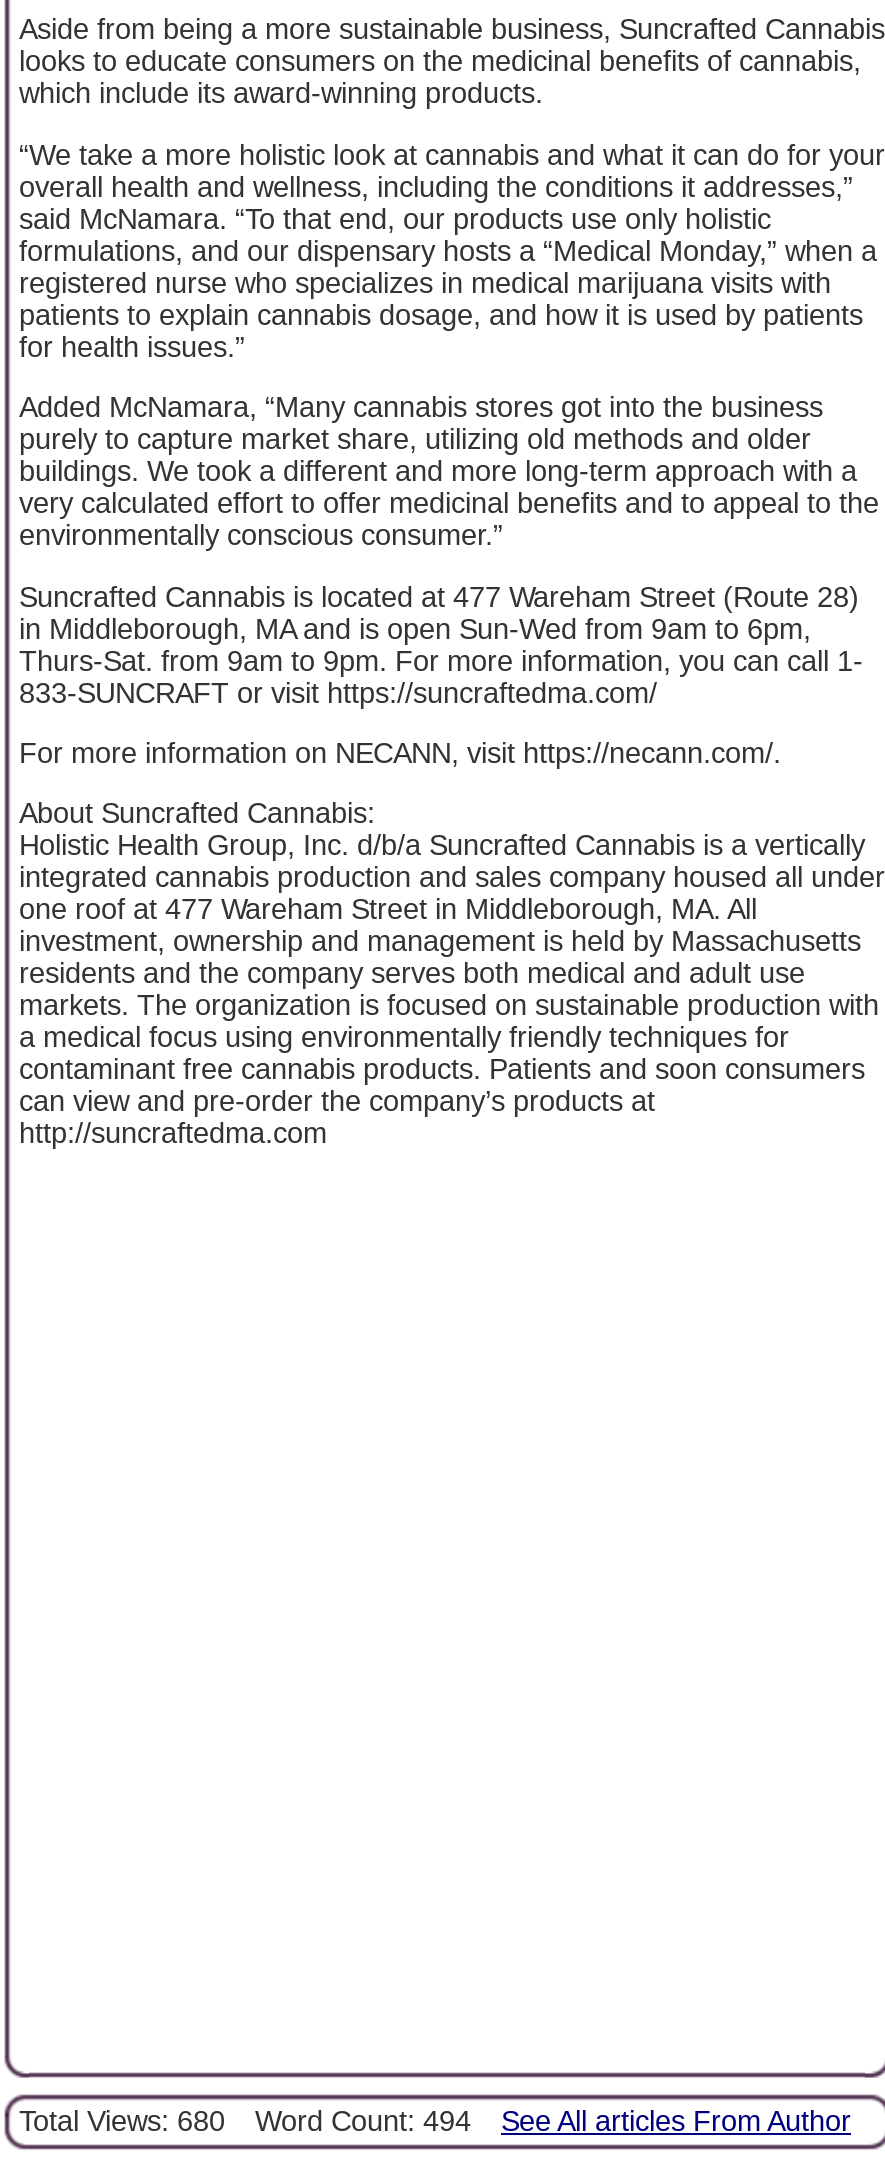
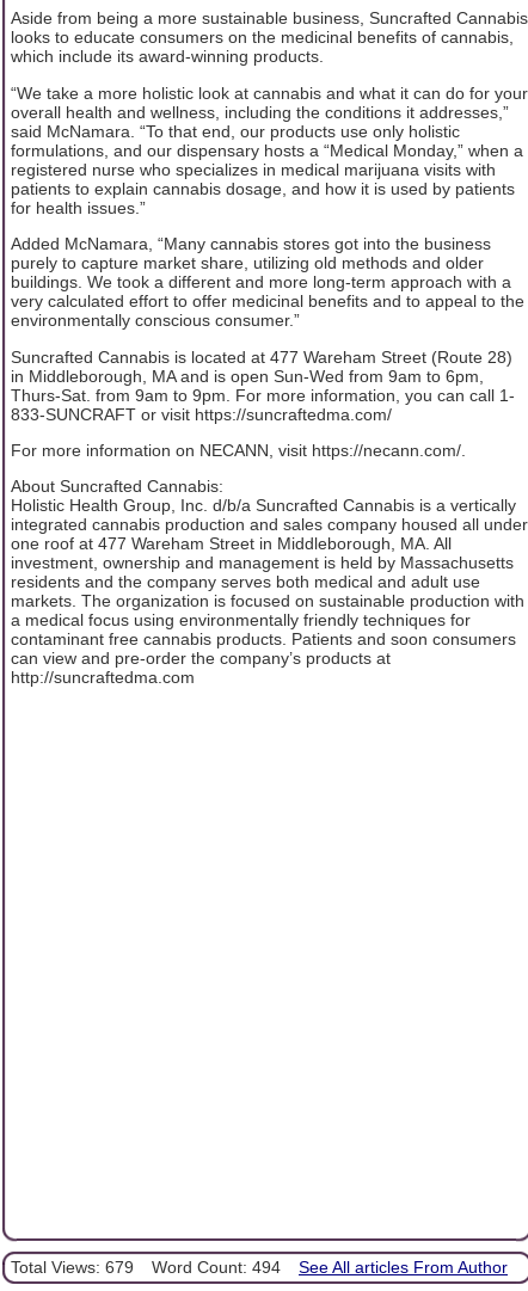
[19,2104,851,2136] Total Views: 680 Word Count: 494 See All articles From Author -> [11,1257,508,1276] Total Views: 679 Word Count: 494 See All articles From Author

